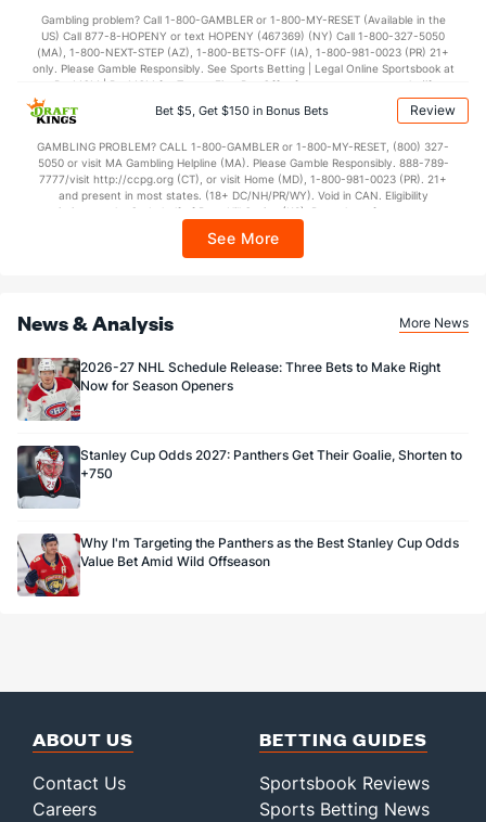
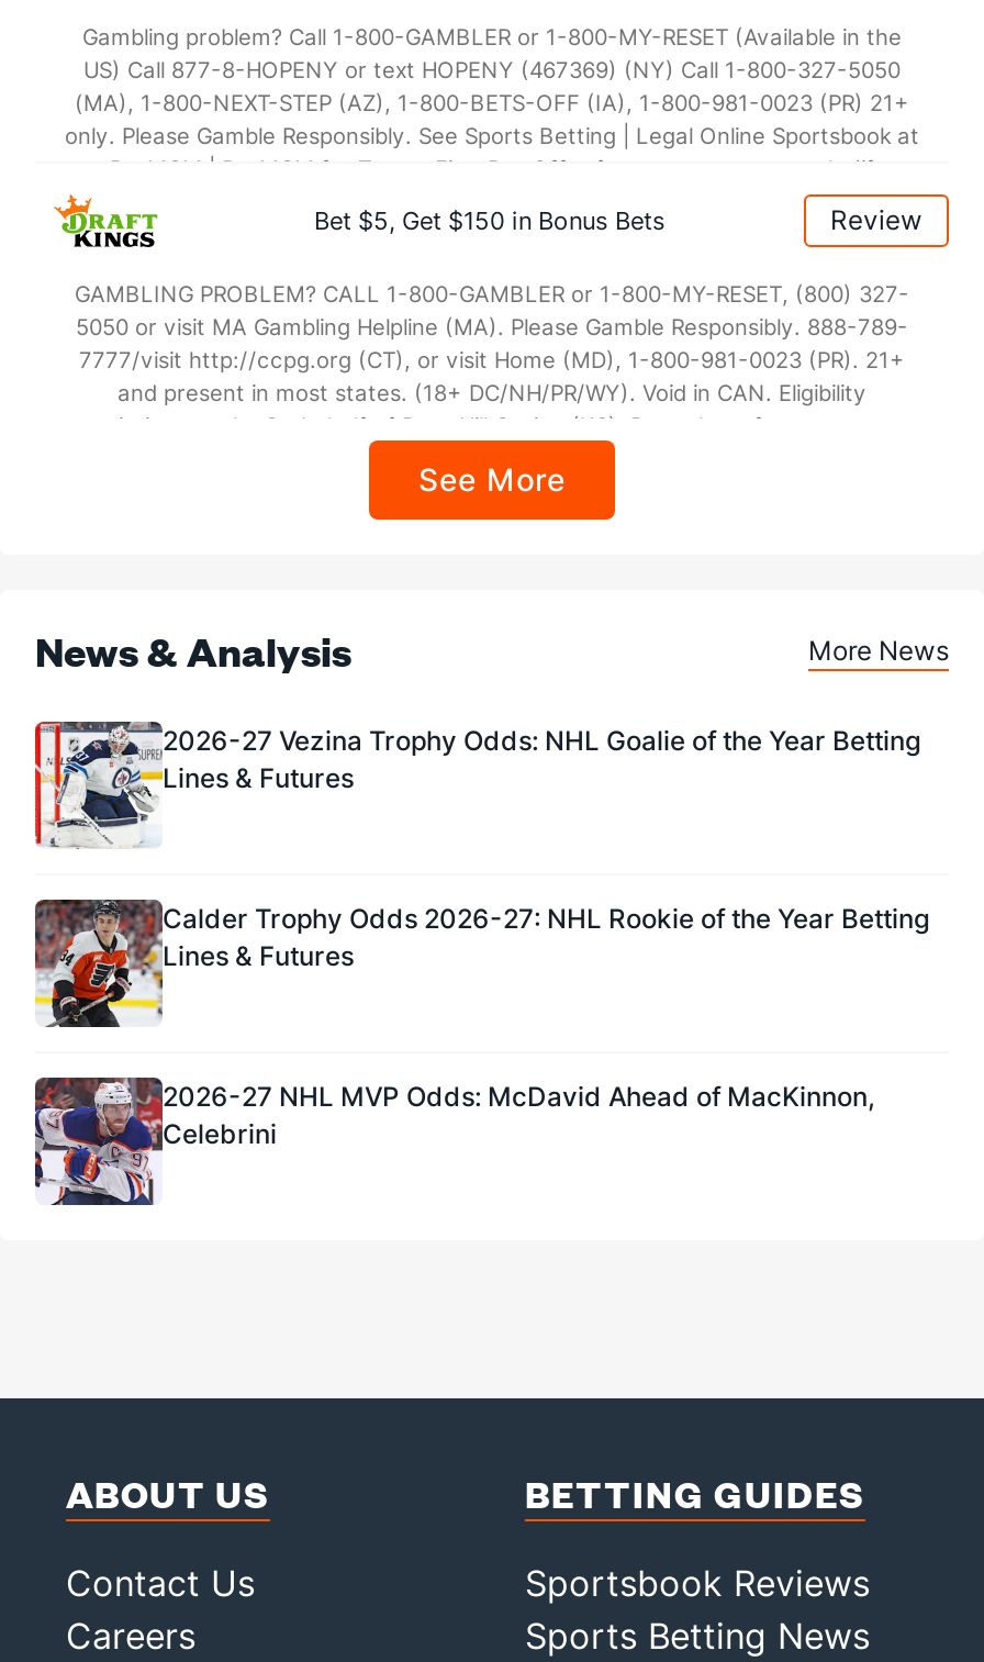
[16,357,440,422] [image] | 2026-27 NHL Schedule Release: Three Bets to Make Right | Now for Season Openers -> [33,720,920,849] [image] | 2026-27 Vezina Trophy Odds: NHL Goalie of the Year Betting | Lines & Futures
[16,446,462,509] [image] | Stanley Cup Odds 2027: Panthers Get Their Goalie, Shorten to | +750 -> [33,900,929,1029] [image] | Calder Trophy Odds 2026-27: NHL Rookie of the Year Betting | Lines & Futures
[16,534,459,598] [image] | Why I'm Targeting the Panthers as the Best Stanley Cup Odds | Value Bet Amid Wild Offseason -> [33,1075,874,1207] [image] | 2026-27 NHL MVP Odds: McDavid Ahead of MacKinnon, | Celebrini

